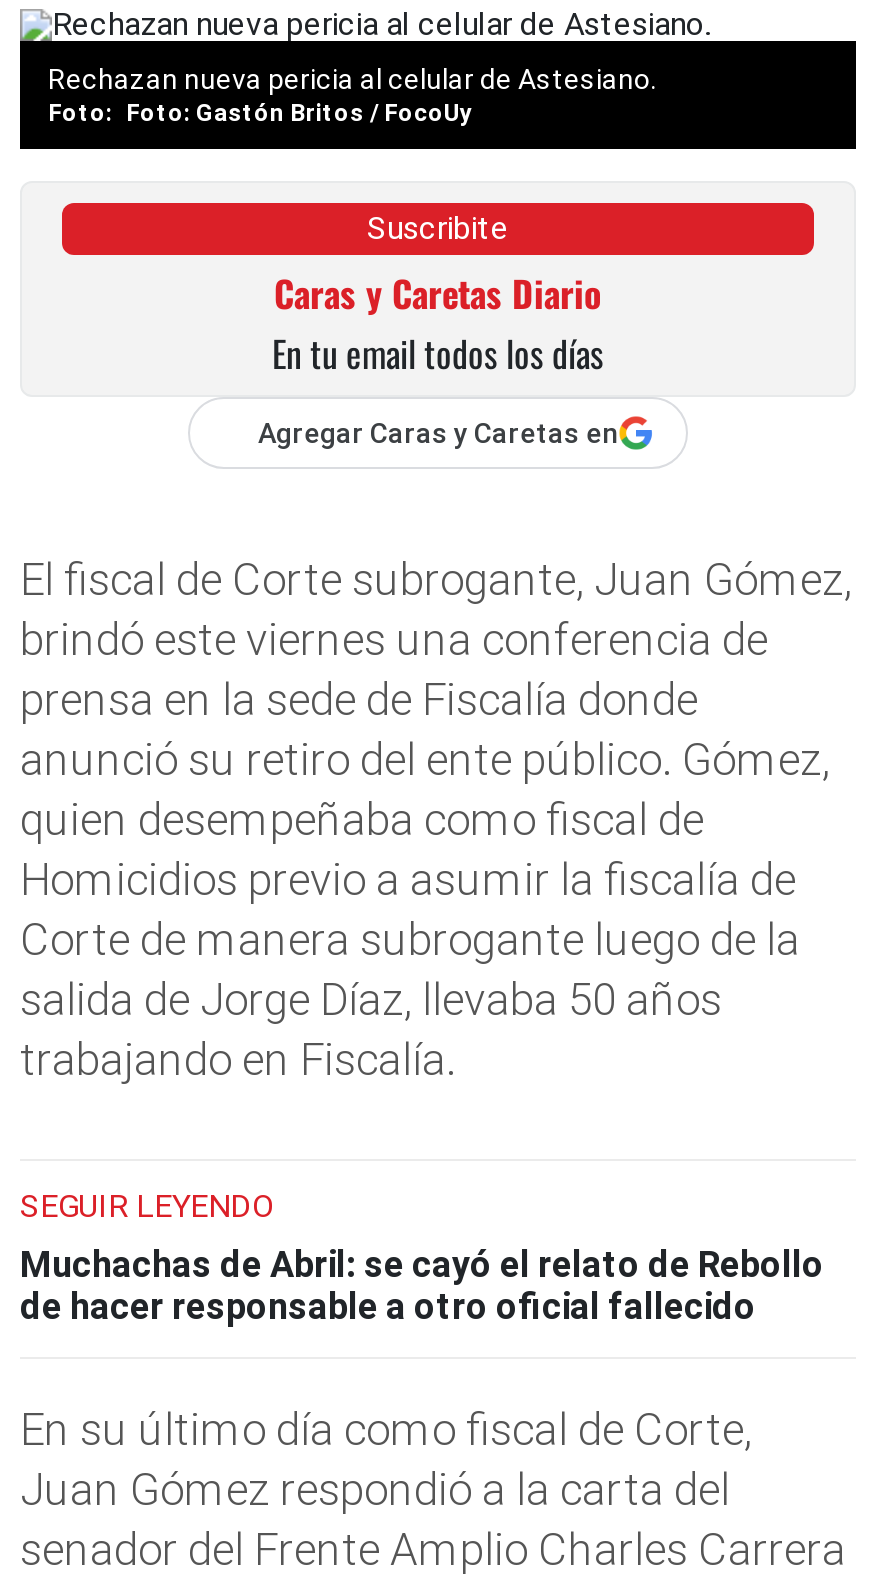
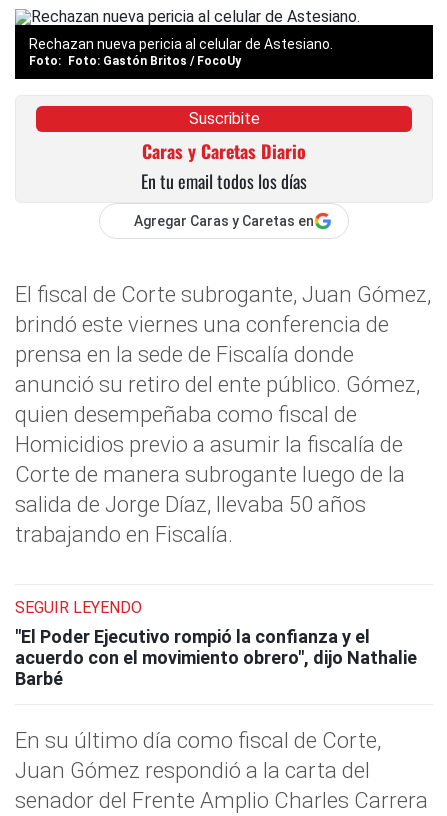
[20,1243,824,1327] Muchachas de Abril: se cayó el relato de Rebollo | de hacer responsable a otro oficial fallecido -> [15,626,417,689] "El Poder Ejecutivo rompió la confianza y el | acuerdo con el movimiento obrero", dijo Nathalie | Barbé

